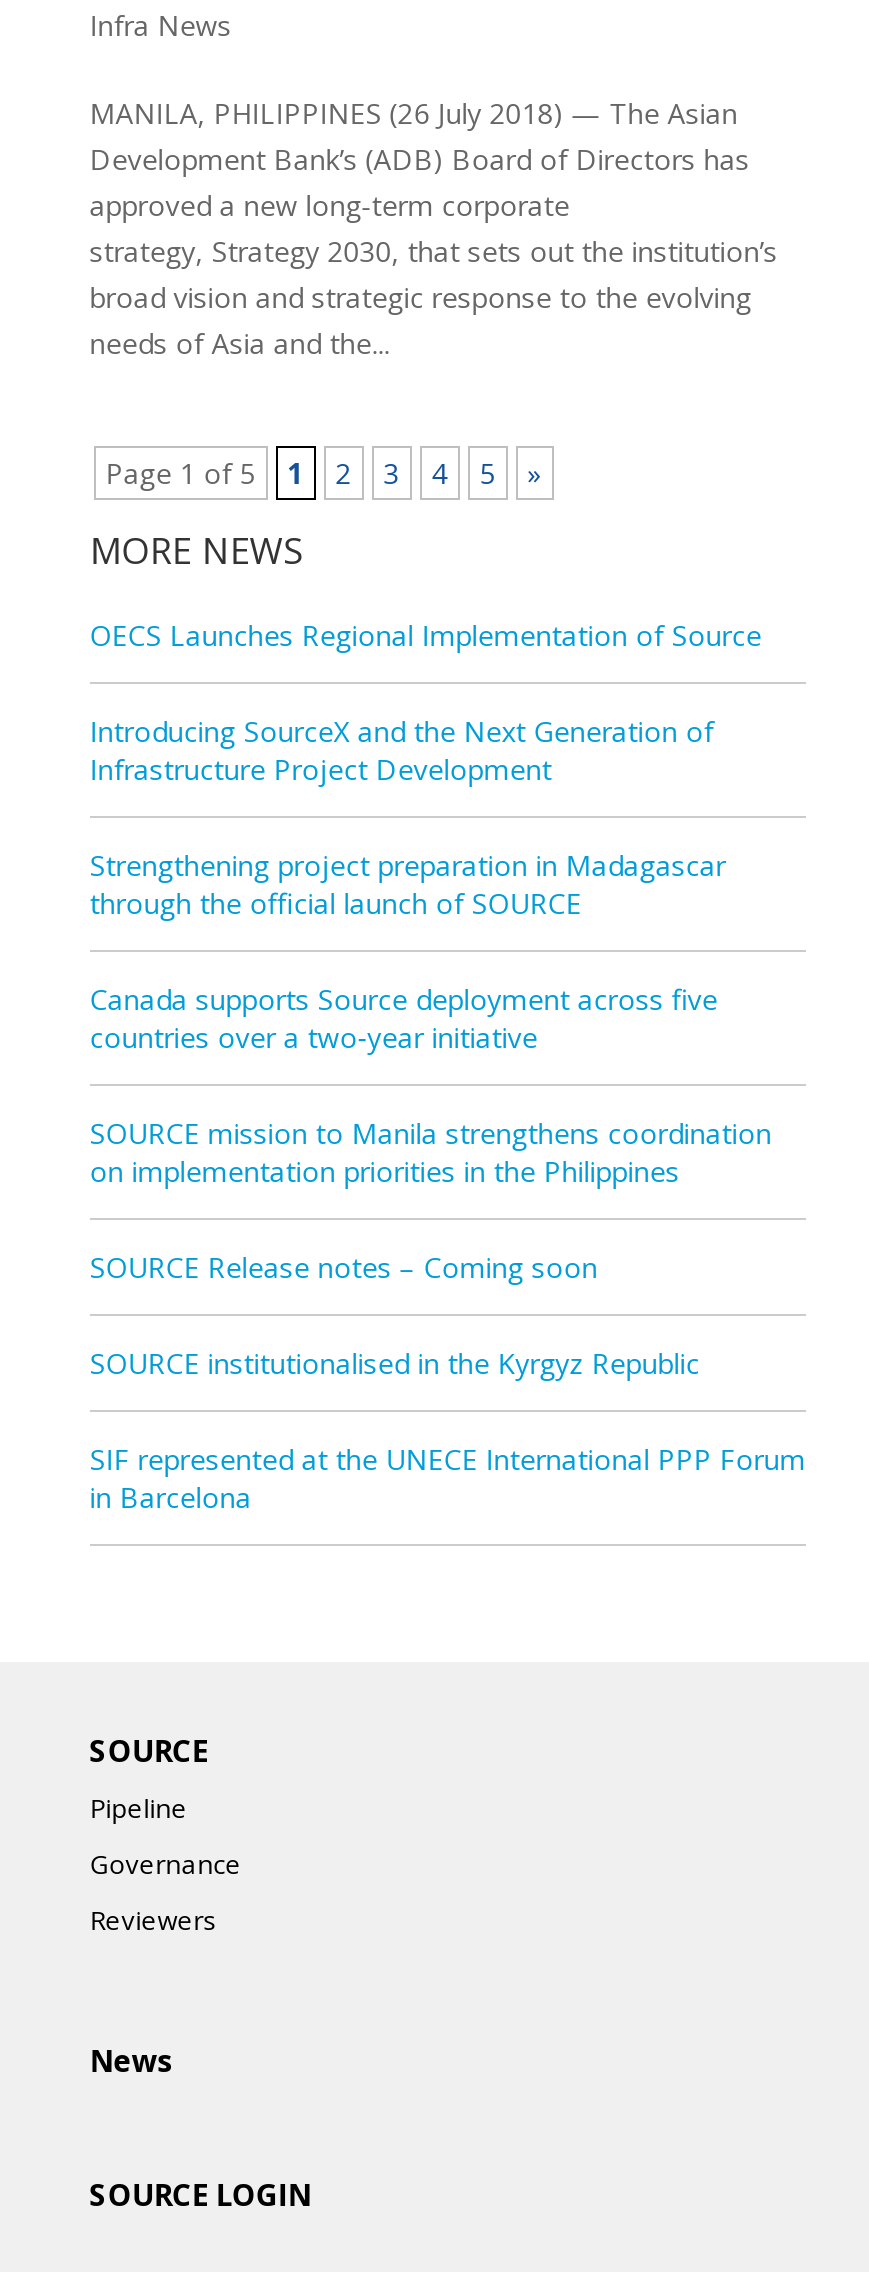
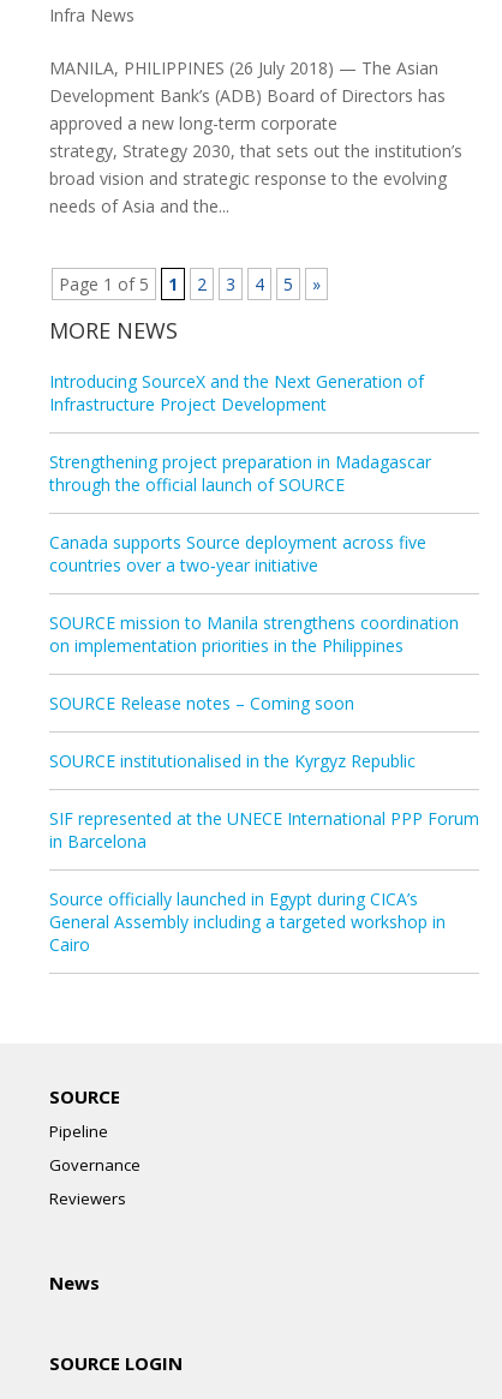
[90,617,762,655] OECS Launches Regional Implementation of Source -> none
moved [90,713,806,1517] -> [49,370,479,853]: Introducing SourceX and the Next Generation of | Infrastructure Project Development | Strengthening project preparation in Madagascar | ... | SIF represented at the UNECE International PPP Forum | in Barcelona
none -> [49,888,445,956] Source officially launched in Egypt during CICA’s | General Assembly including a targeted workshop in | Cairo

